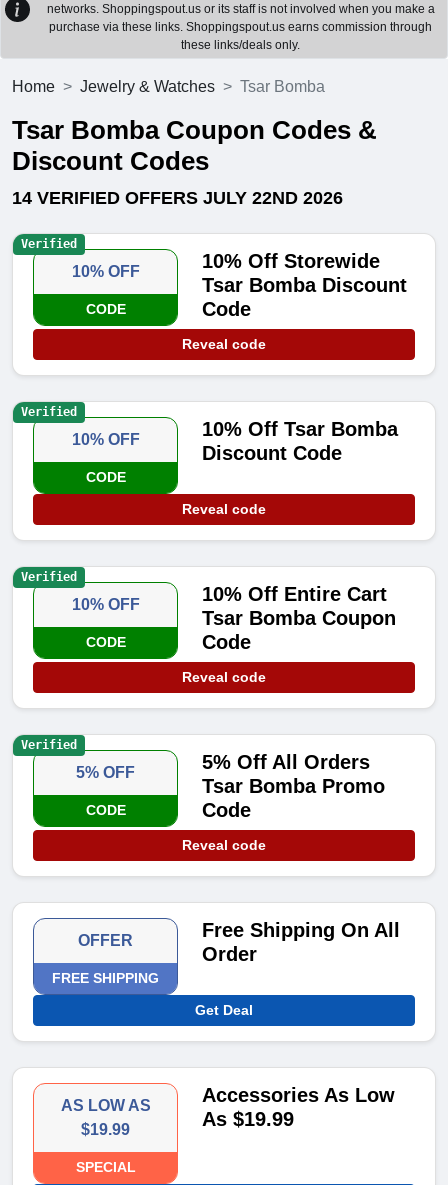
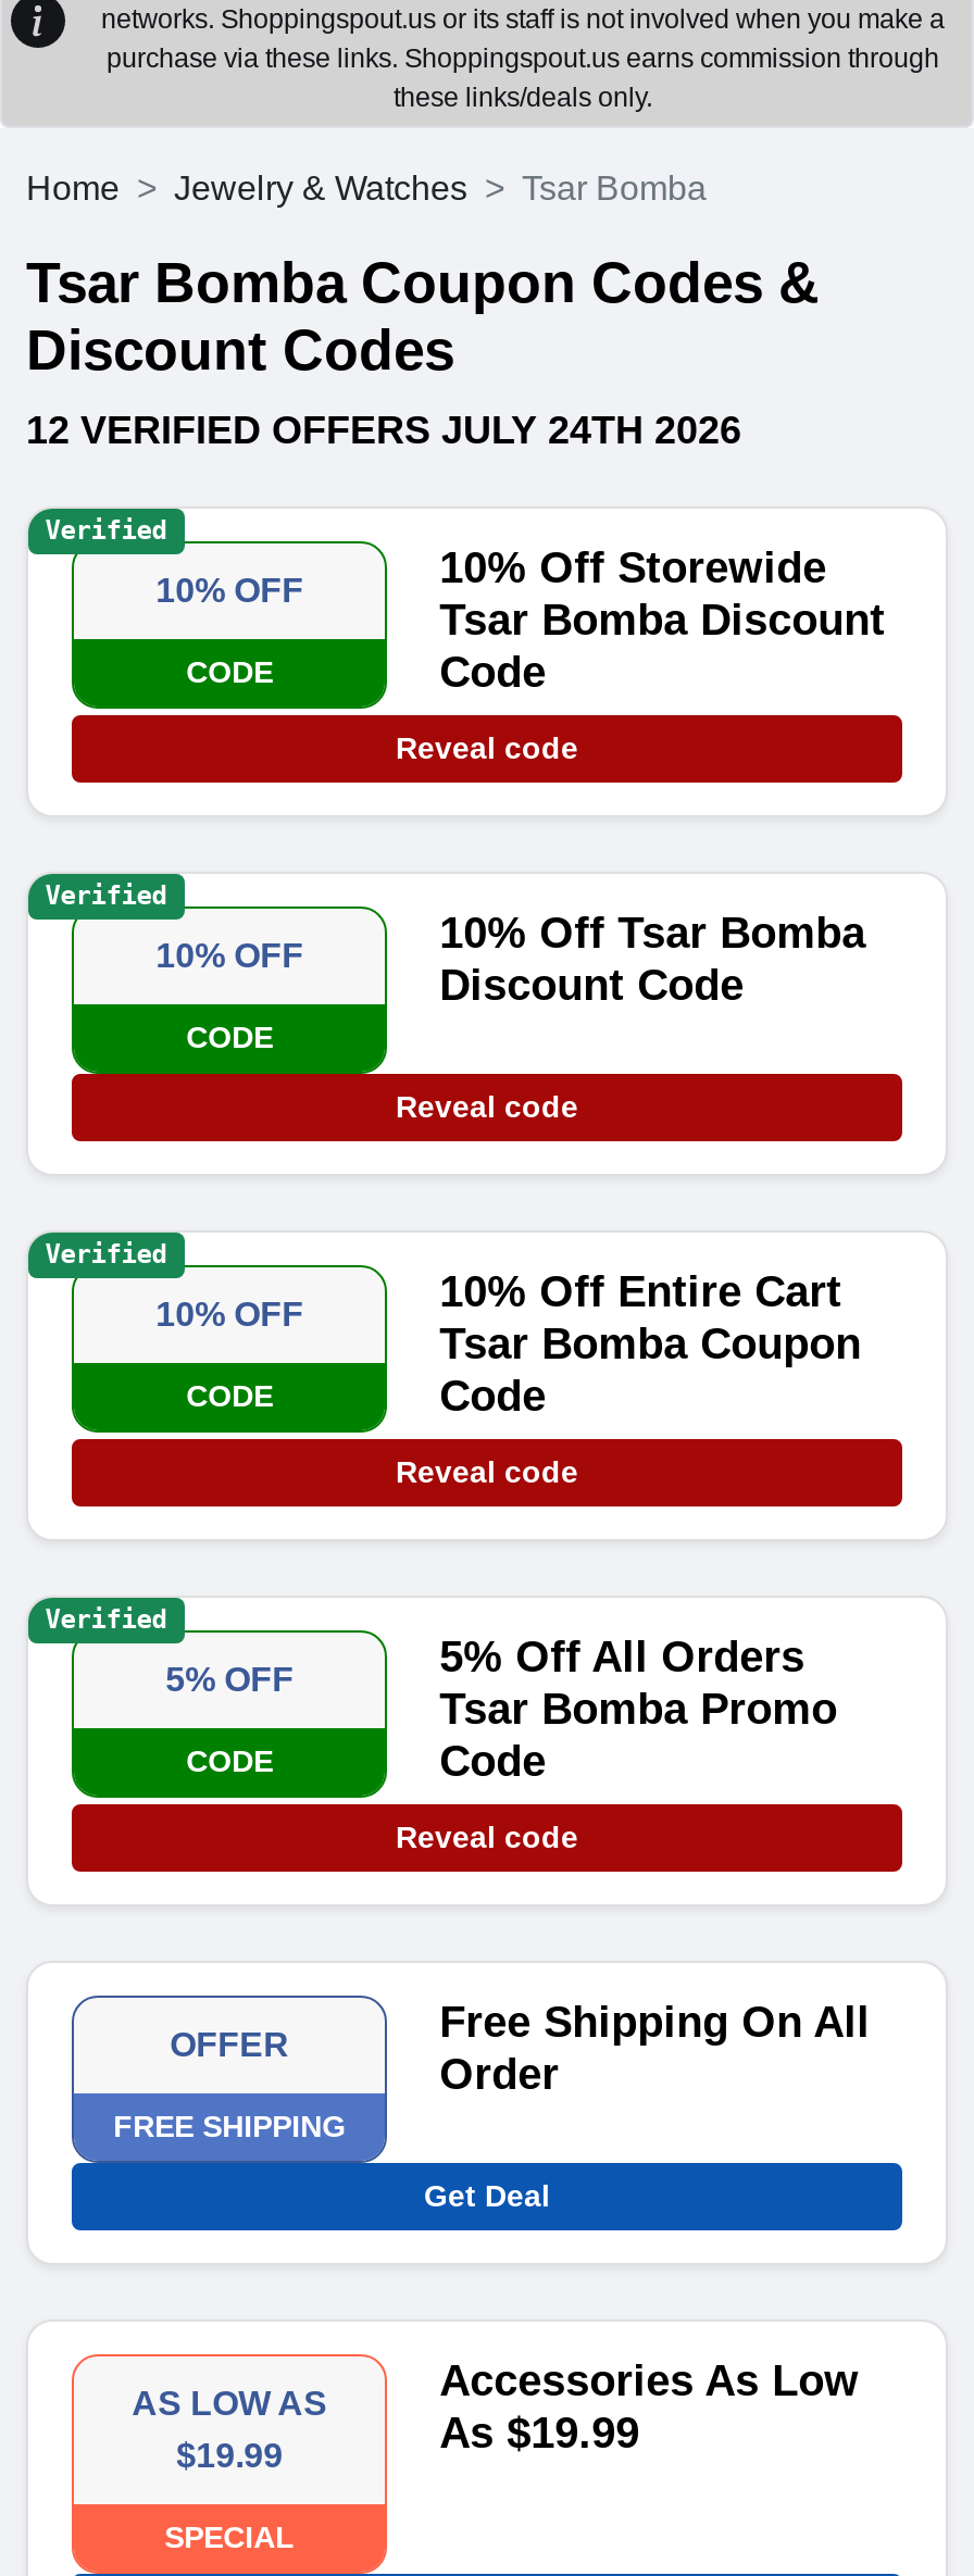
[12,188,343,208] 14 VERIFIED OFFERS JULY 22ND 2026 -> [26,409,741,453] 12 VERIFIED OFFERS JULY 24TH 2026

